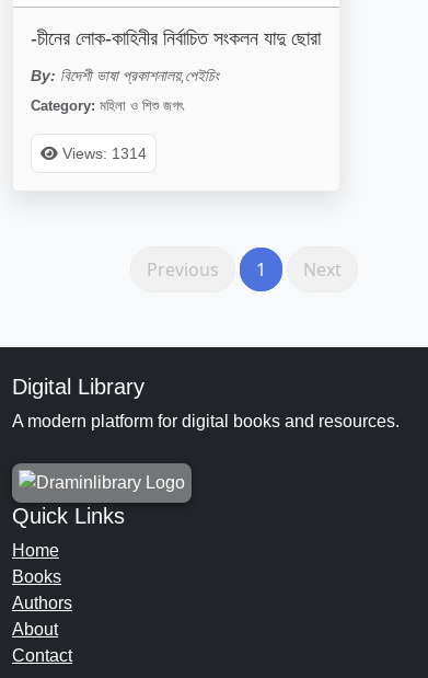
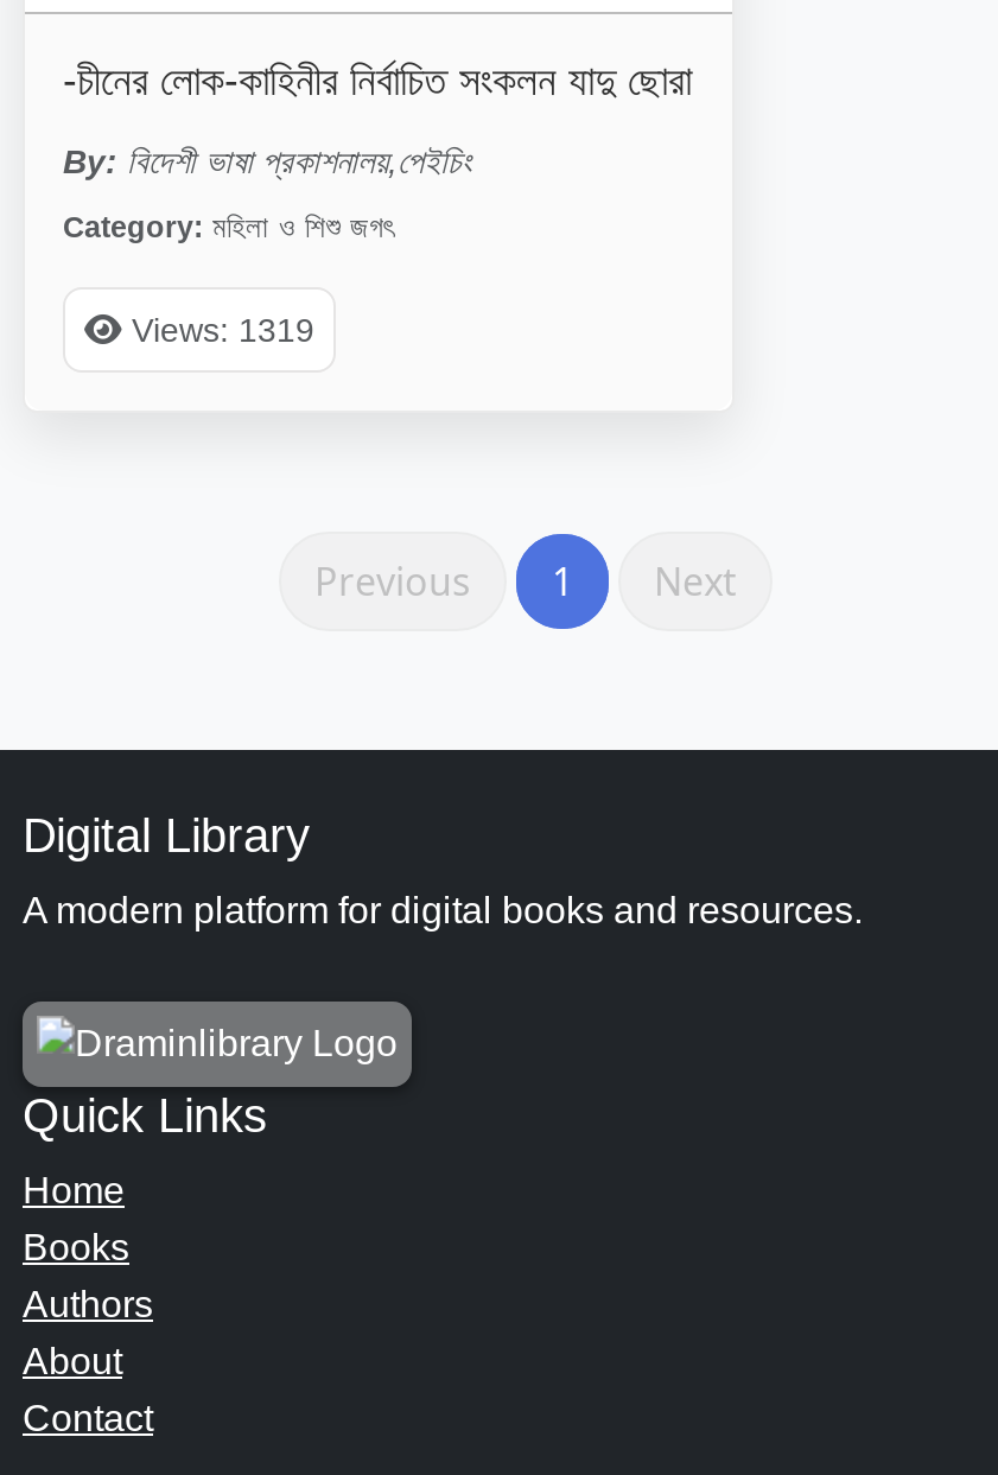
[58,145,147,162] Views: 1314 -> [122,311,314,349] Views: 1319

